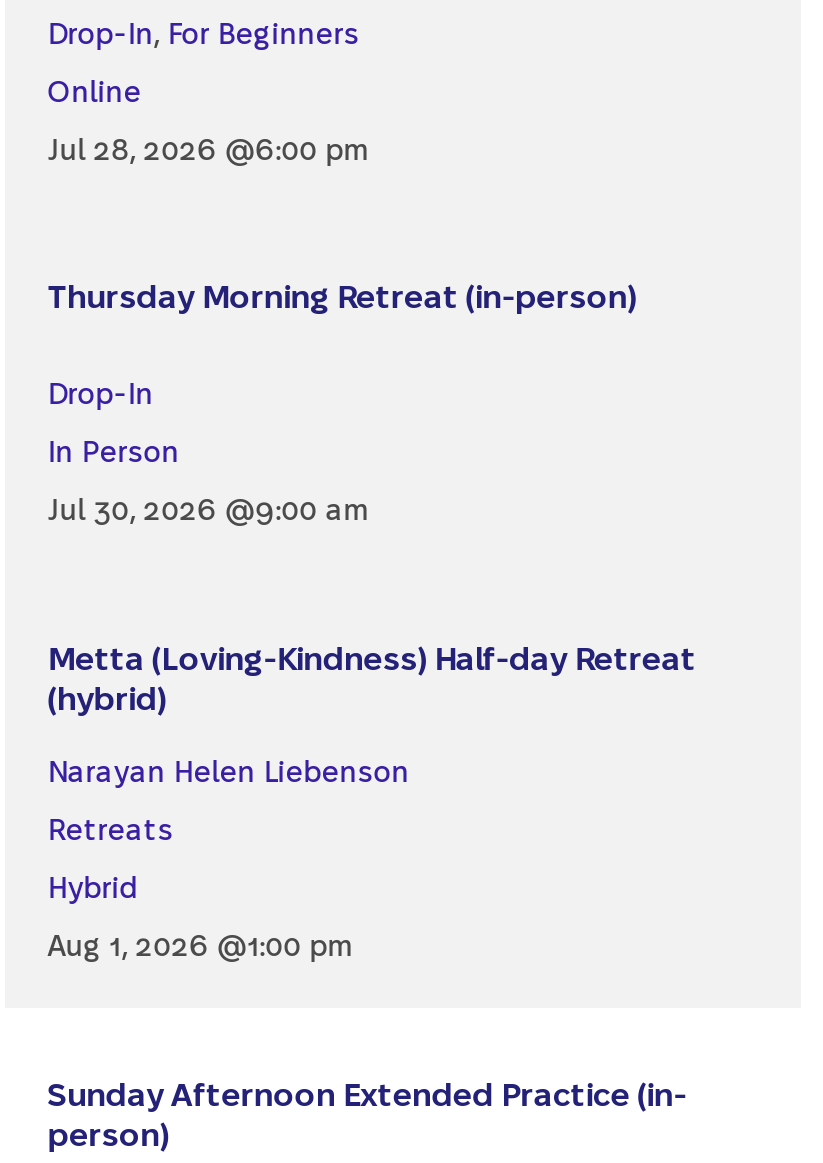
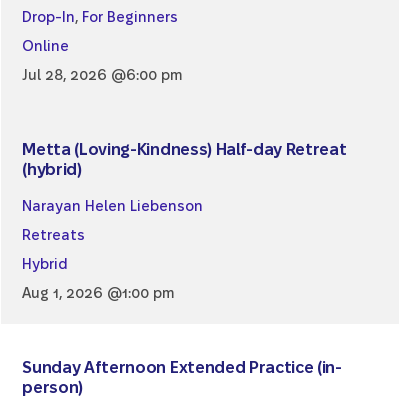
[48,281,637,527] Thursday Morning Retreat (in-person) | Drop-In | In Person | Jul 30, 2026 @9:00 am -> none

